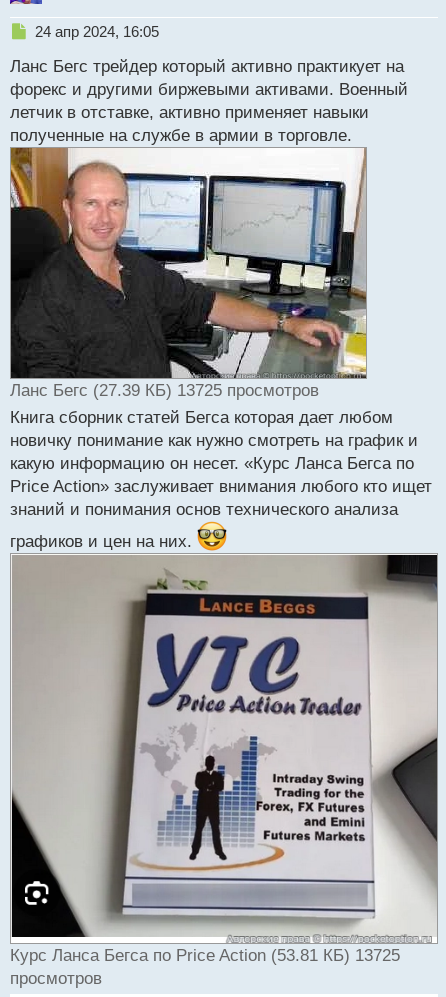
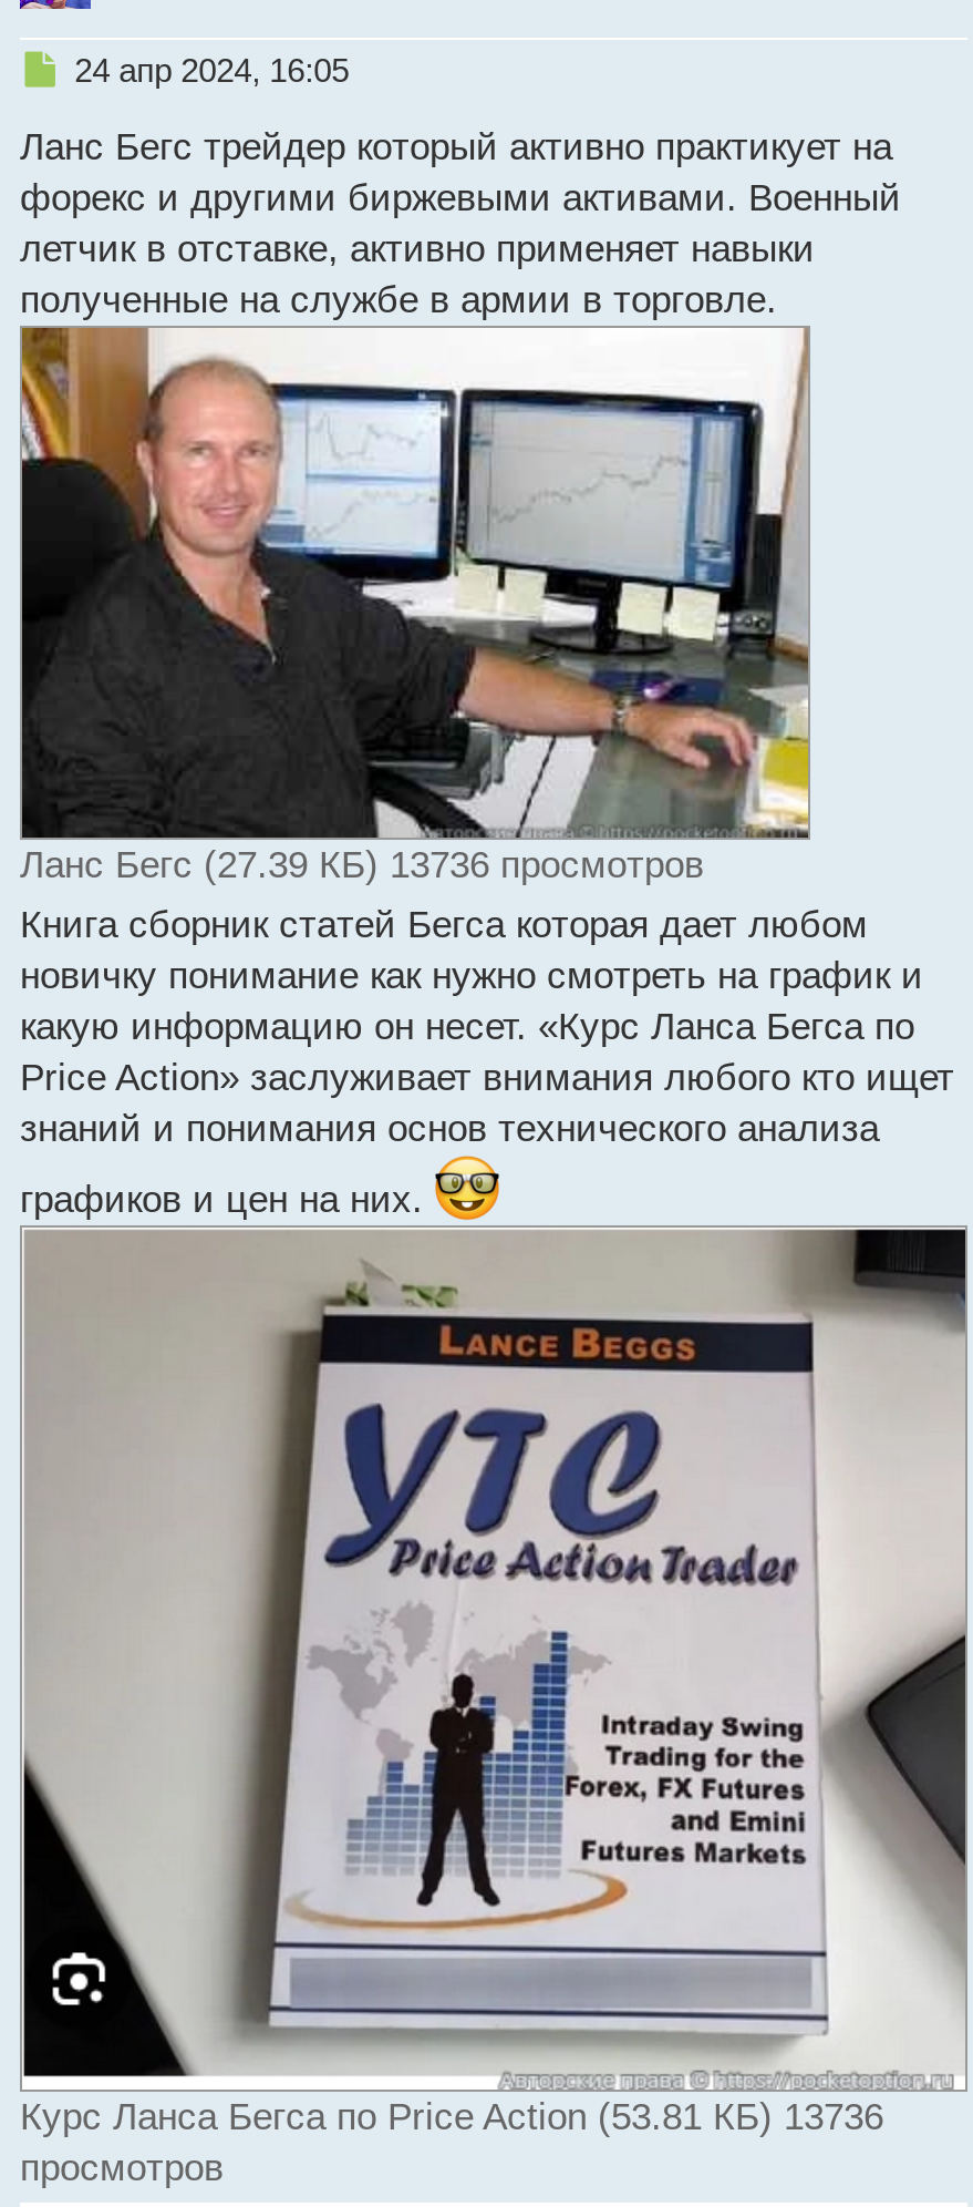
[10,381,319,400] Ланс Бегс (27.39 КБ) 13725 просмотров -> [20,844,704,886] Ланс Бегс (27.39 КБ) 13736 просмотров
[10,946,400,965] Курс Ланса Бегса по Price Action (53.81 КБ) 13725 -> [20,2095,883,2137] Курс Ланса Бегса по Price Action (53.81 КБ) 13736

